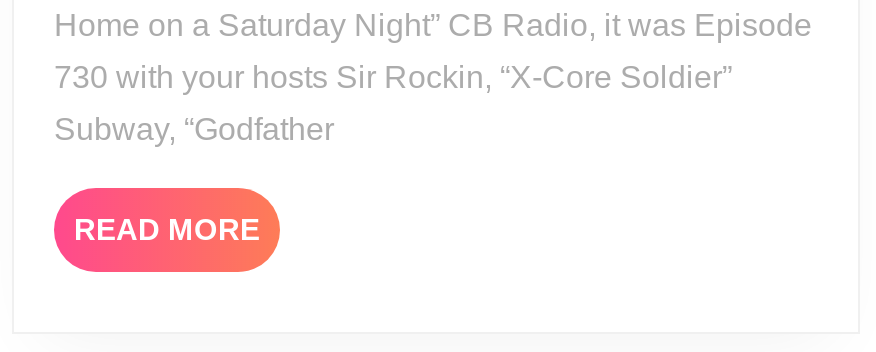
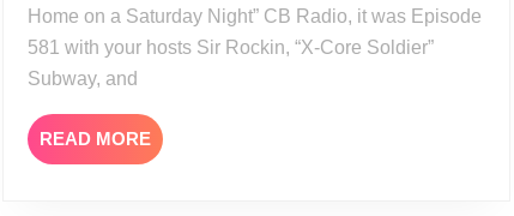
[54,61,732,95] 730 with your hosts Sir Rockin, “X-Core Soldier” -> [28,38,434,58] 581 with your hosts Sir Rockin, “X-Core Soldier”
[54,113,334,147] Subway, “Godfather -> [28,69,138,89] Subway, and

